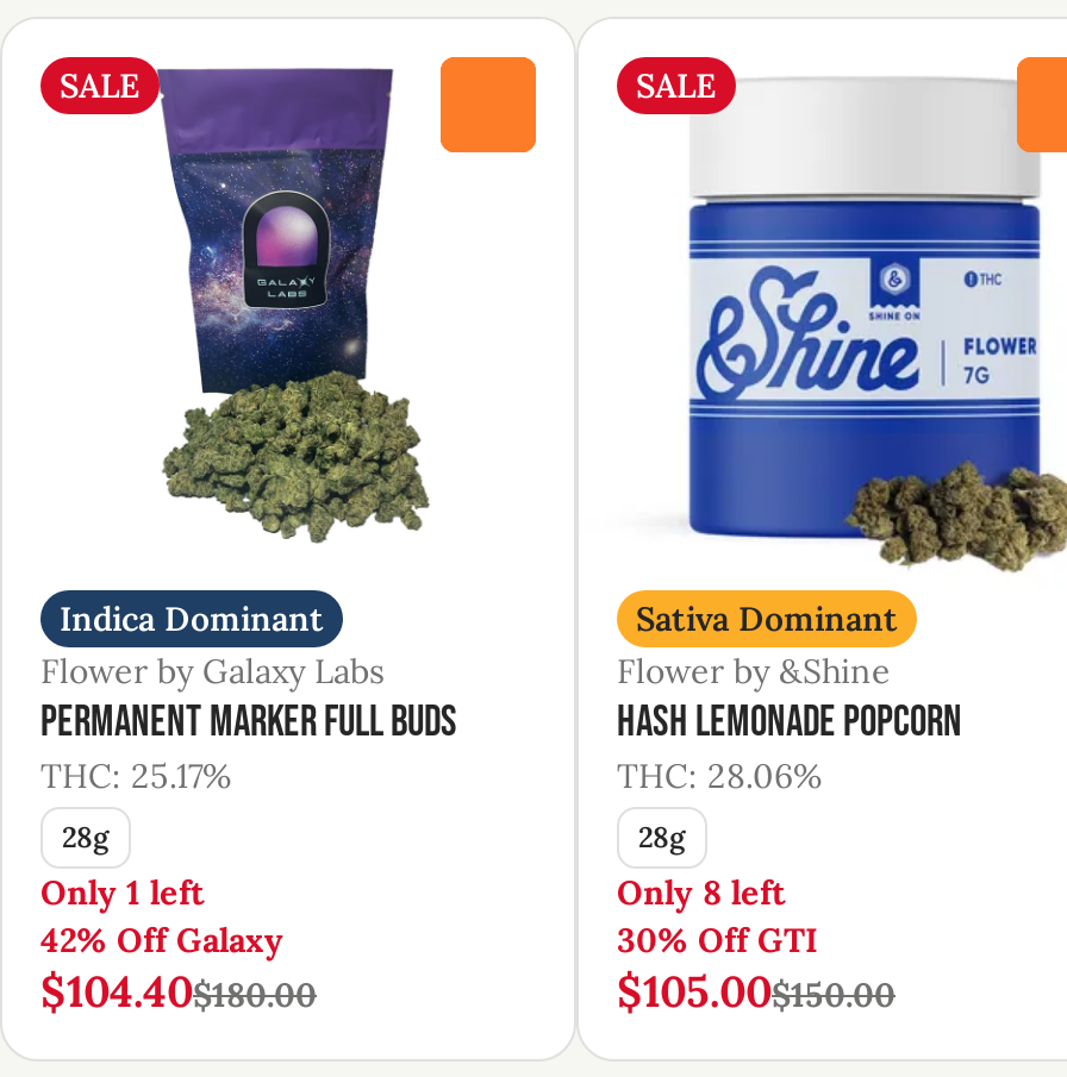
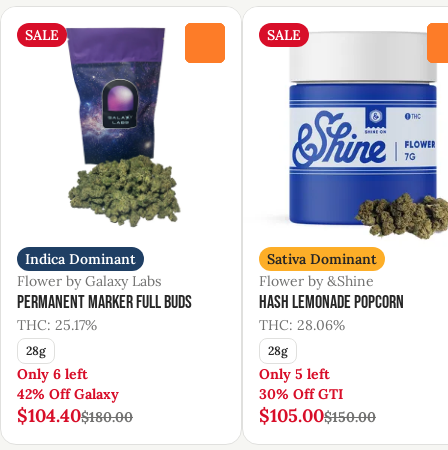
[40,871,205,914] Only 1 left -> [17,365,88,383] Only 6 left
[617,871,786,914] Only 8 left -> [259,365,330,383] Only 5 left

